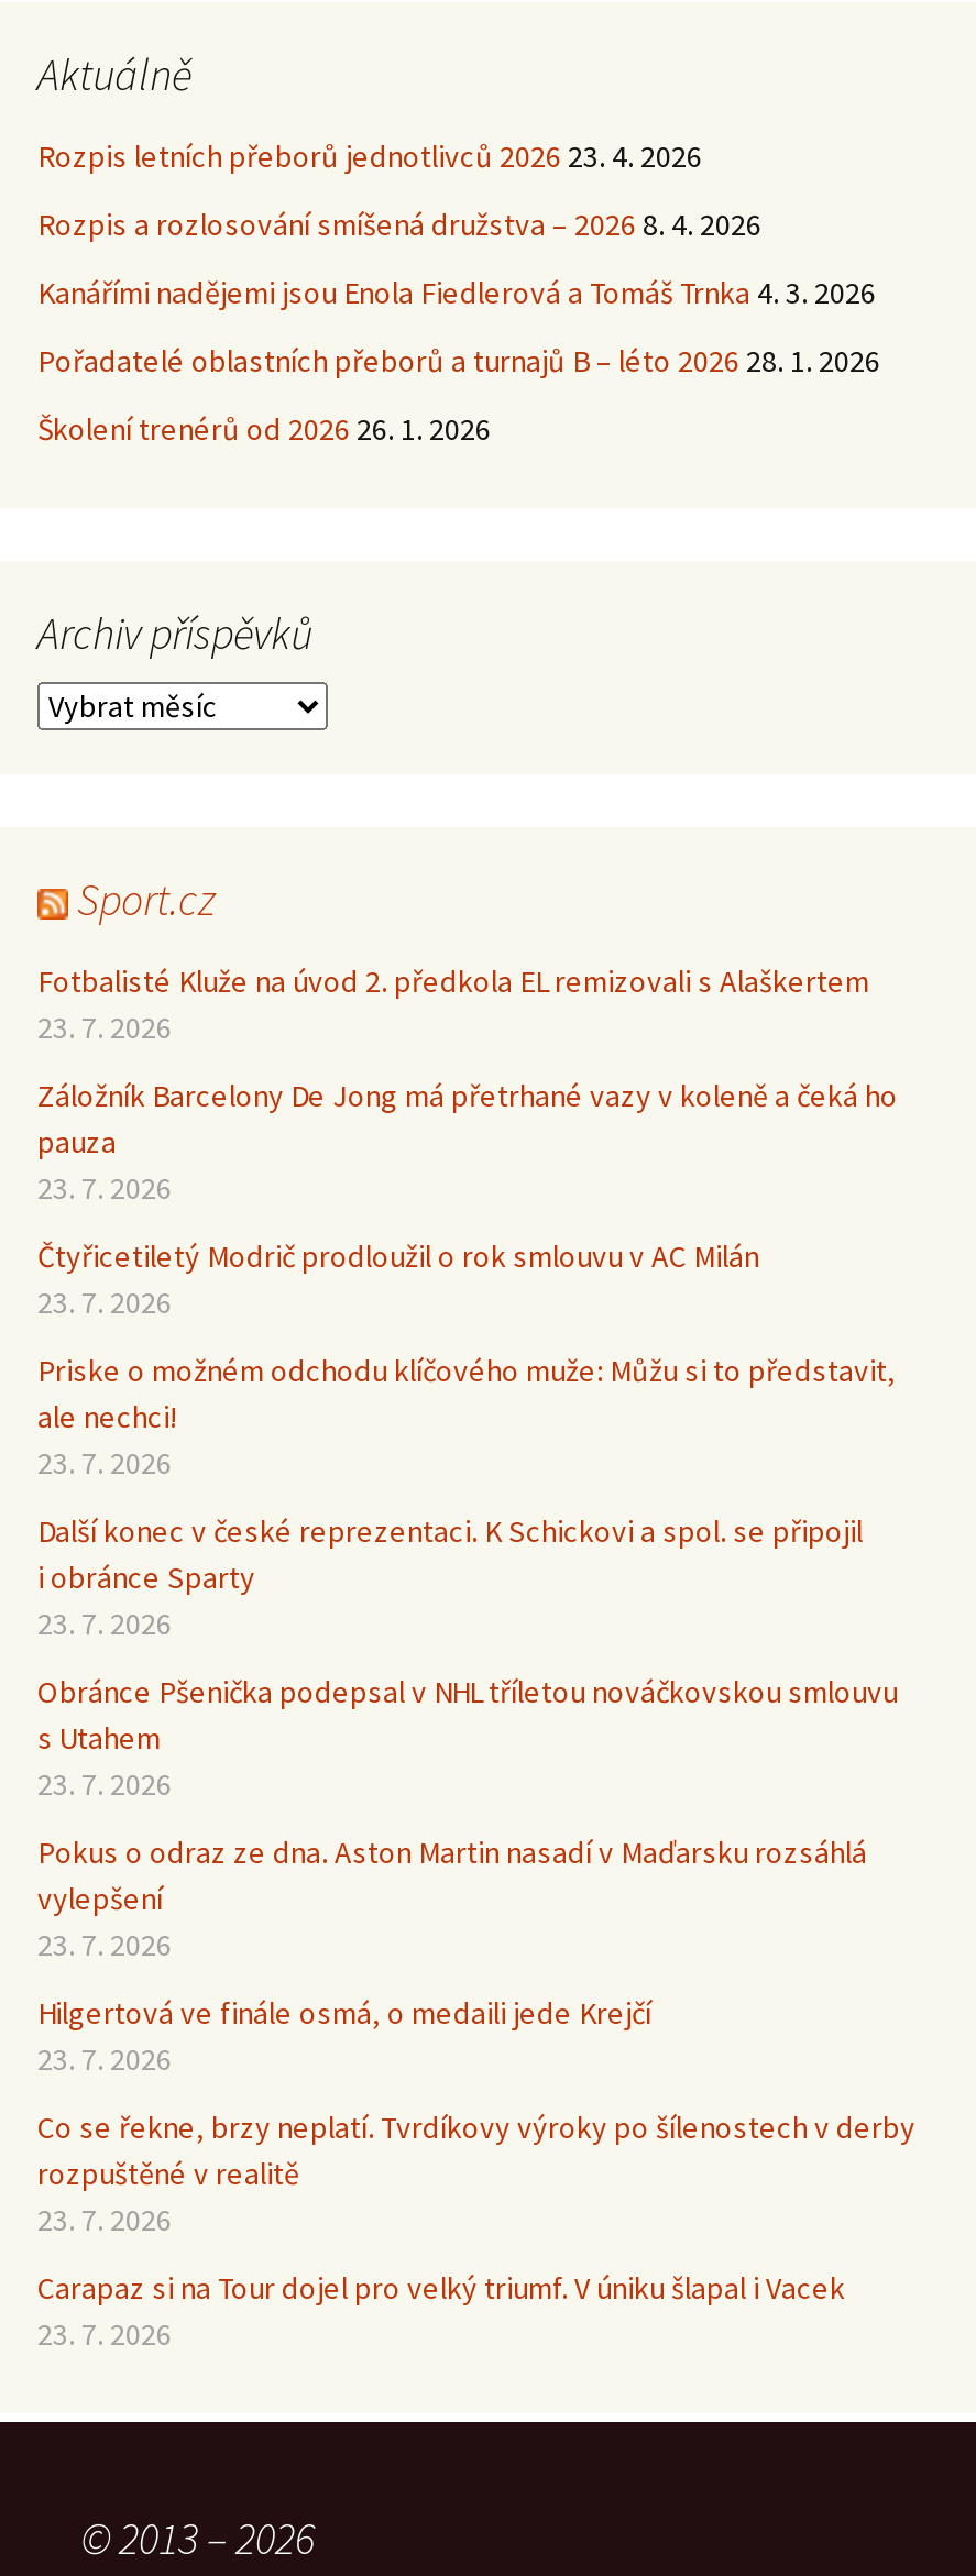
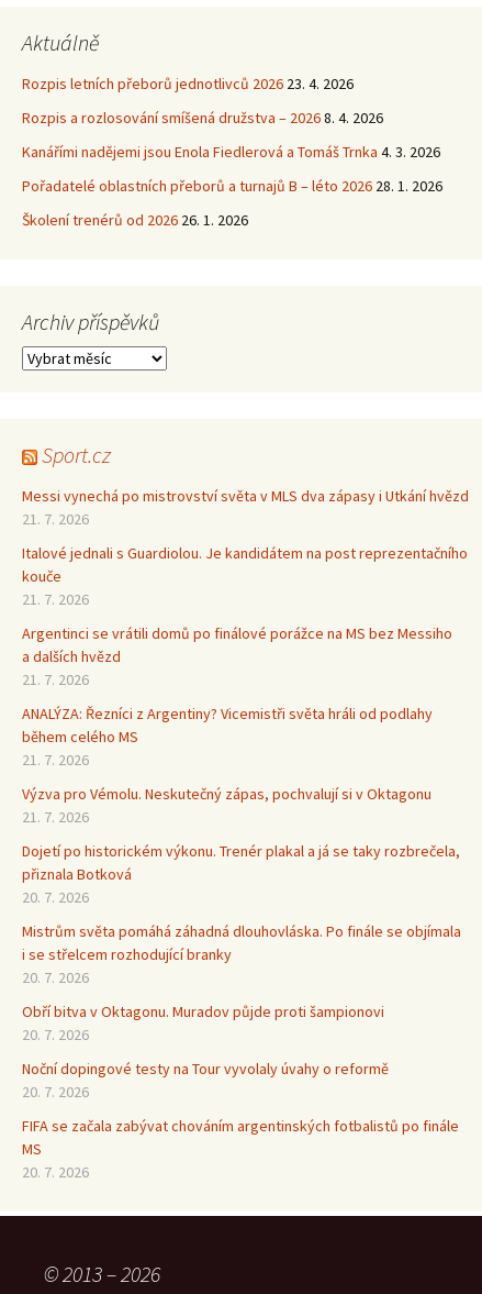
[37,960,869,1046] Fotbalisté Kluže na úvod 2. předkola EL remizovali s Alaškertem | 23. 7. 2026 -> [22,485,469,528] Messi vynechá po mistrovství světa v MLS dva zápasy i Utkání hvězd | 21. 7. 2026
[37,1075,898,1207] Záložník Barcelony De Jong má přetrhané vazy v koleně a čeká ho | pauza | 23. 7. 2026 -> [22,543,468,609] Italové jednali s Guardiolou. Je kandidátem na post reprezentačního | kouče | 21. 7. 2026
[37,1235,759,1321] Čtyřicetiletý Modrič prodloužil o rok smlouvu v AC Milán | 23. 7. 2026 -> [22,623,452,689] Argentinci se vrátili domů po finálové porážce na MS bez Messiho | a dalších hvězd | 21. 7. 2026
[37,1350,896,1482] Priske o možném odchodu klíčového muže: Můžu si to představit, | ale nechci! | 23. 7. 2026 -> [22,703,433,769] ANALÝZA: Řezníci z Argentiny? Vicemistři světa hráli od podlahy | během celého MS | 21. 7. 2026
[37,1510,863,1642] Další konec v české reprezentaci. K Schickovi a spol. se připojil | i obránce Sparty | 23. 7. 2026 -> [22,783,431,826] Výzva pro Vémolu. Neskutečný zápas, pochvalují si v Oktagonu | 21. 7. 2026
[37,1671,898,1803] Obránce Pšenička podepsal v NHL tříletou nováčkovskou smlouvu | s Utahem | 23. 7. 2026 -> [22,840,460,906] Dojetí po historickém výkonu. Trenér plakal a já se taky rozbrečela, | přiznala Botková | 20. 7. 2026
[37,1831,867,1963] Pokus o odraz ze dna. Aston Martin nasadí v Maďarsku rozsáhlá | vylepšení | 23. 7. 2026 -> [22,921,461,987] Mistrům světa pomáhá záhadná dlouhovláska. Po finále se objímala | i se střelcem rozhodující branky | 20. 7. 2026
[37,1992,651,2078] Hilgertová ve finále osmá, o medaili jede Krejčí | 23. 7. 2026 -> [22,1001,384,1044] Obří bitva v Oktagonu. Muradov půjde proti šampionovi | 20. 7. 2026
[37,2106,915,2238] Co se řekne, brzy neplatí. Tvrdíkovy výroky po šílenostech v derby | rozpuštěné v realitě | 23. 7. 2026 -> [22,1058,389,1101] Noční dopingové testy na Tour vyvolaly úvahy o reformě | 20. 7. 2026
[37,2267,845,2353] Carapaz si na Tour dojel pro velký triumf. V úniku šlapal i Vacek | 23. 7. 2026 -> [22,1115,459,1181] FIFA se začala zabývat chováním argentinských fotbalistů po finále | MS | 20. 7. 2026

